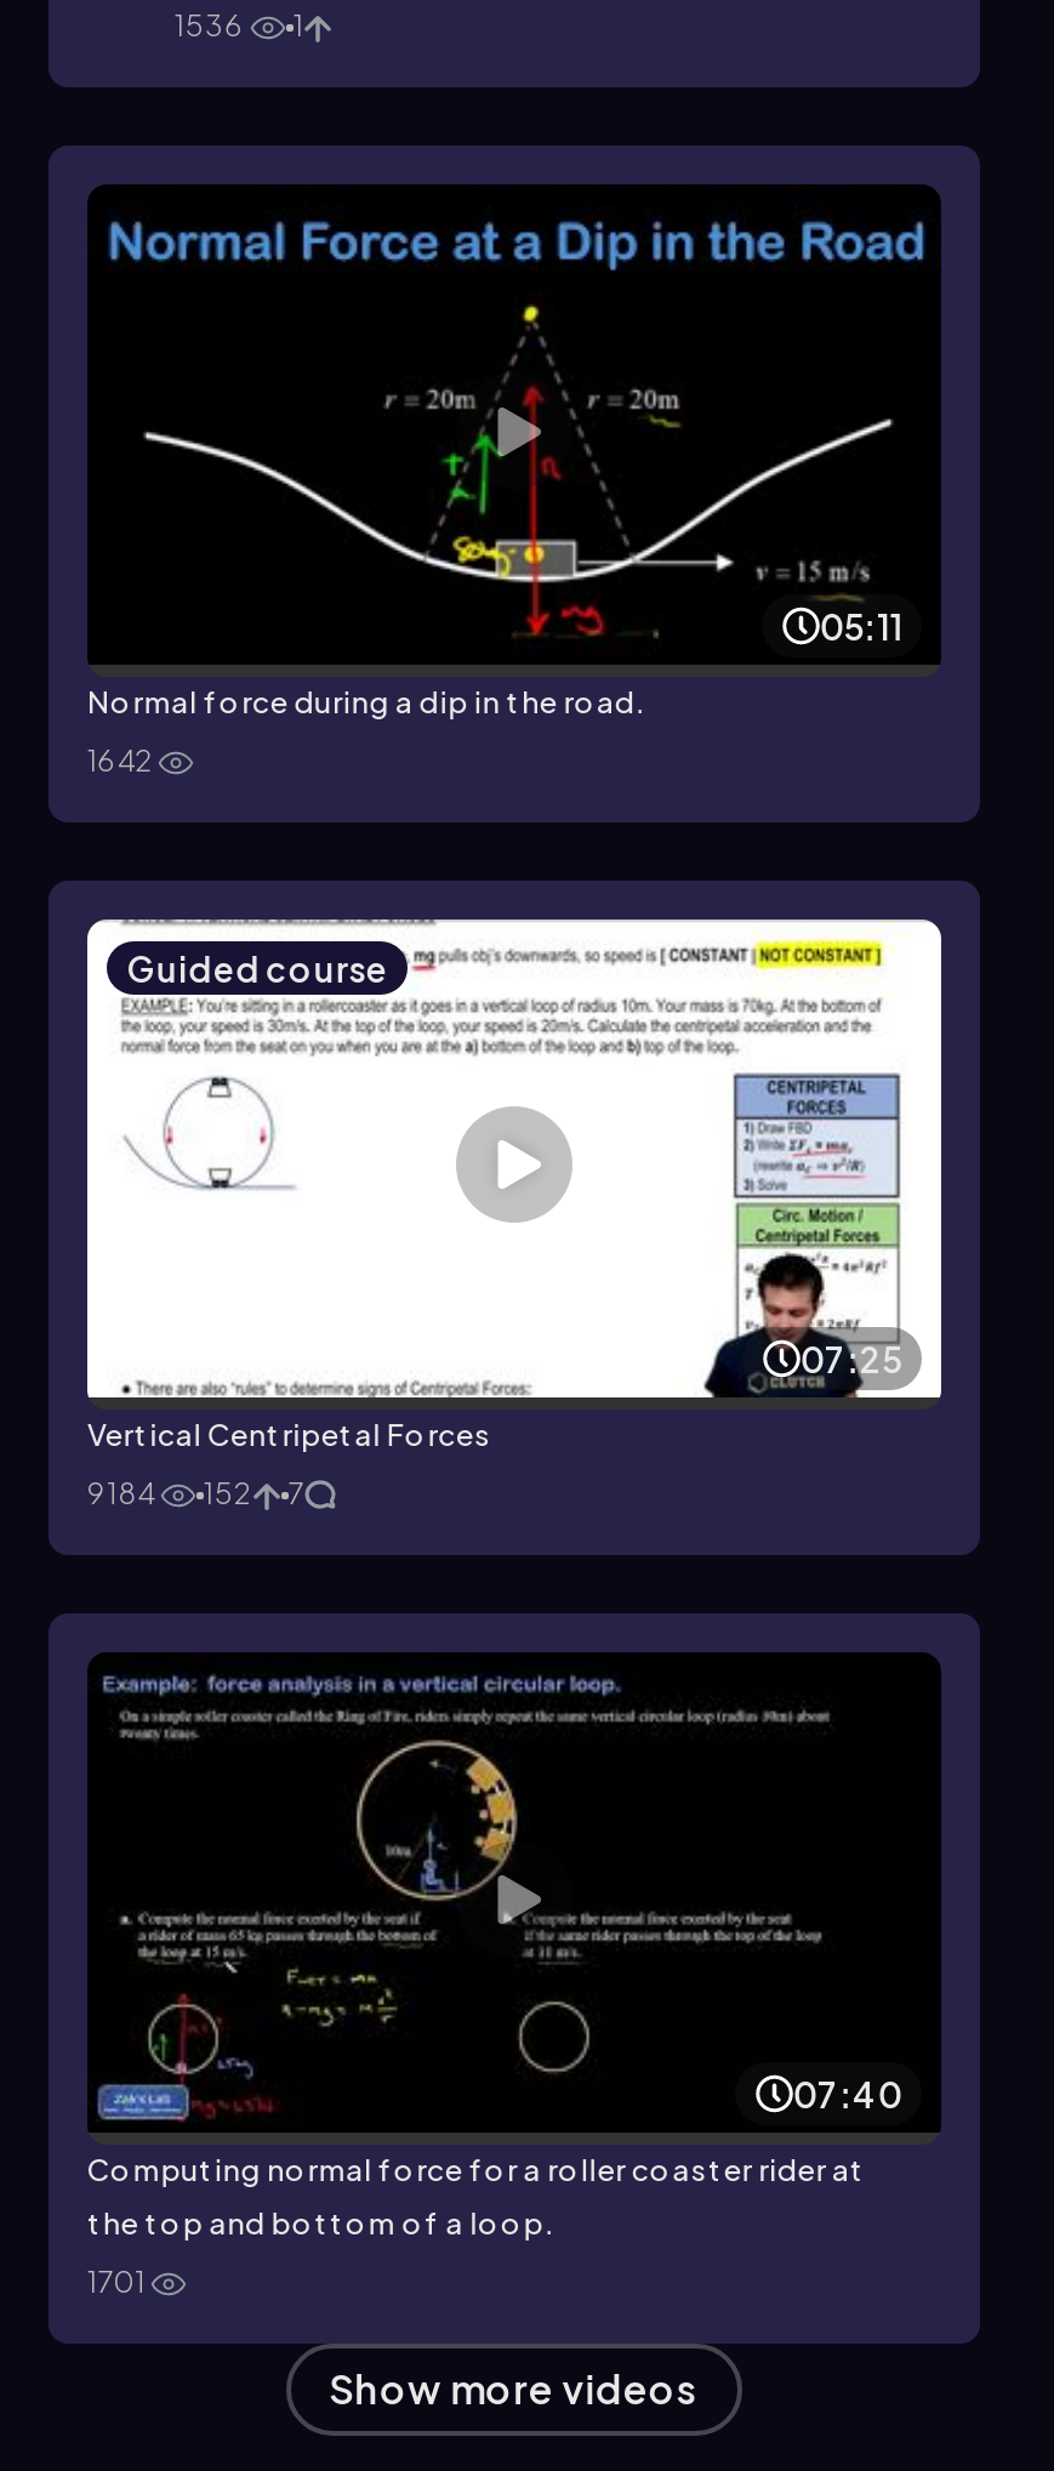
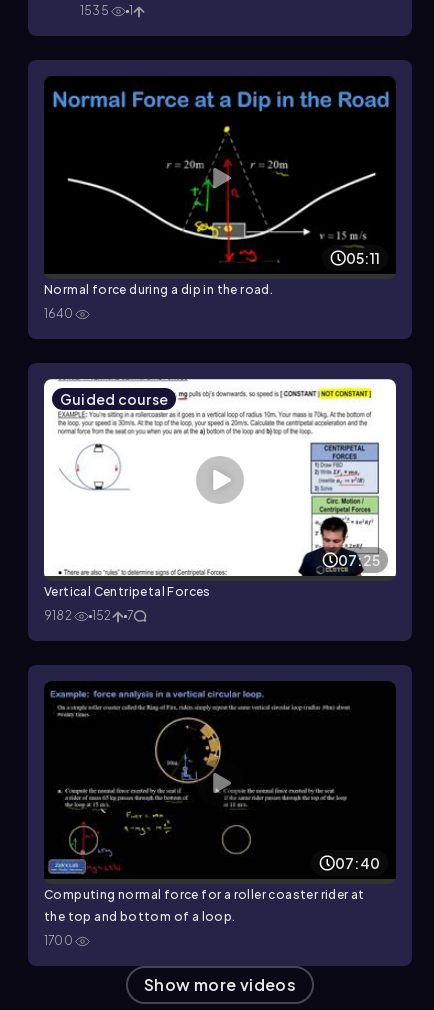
[175,8,245,44] 1536 -> [80,3,109,18] 1535
[87,743,153,779] 1642 -> [44,306,73,321] 1640
[87,1476,303,1512] 9184 152 7 -> [44,608,133,623] 9182 152 7
[87,2264,146,2300] 1701 -> [44,933,73,948] 1700

